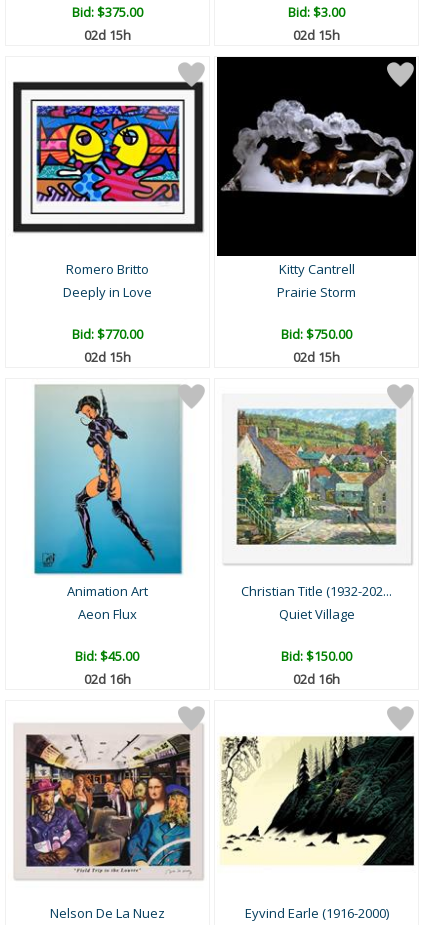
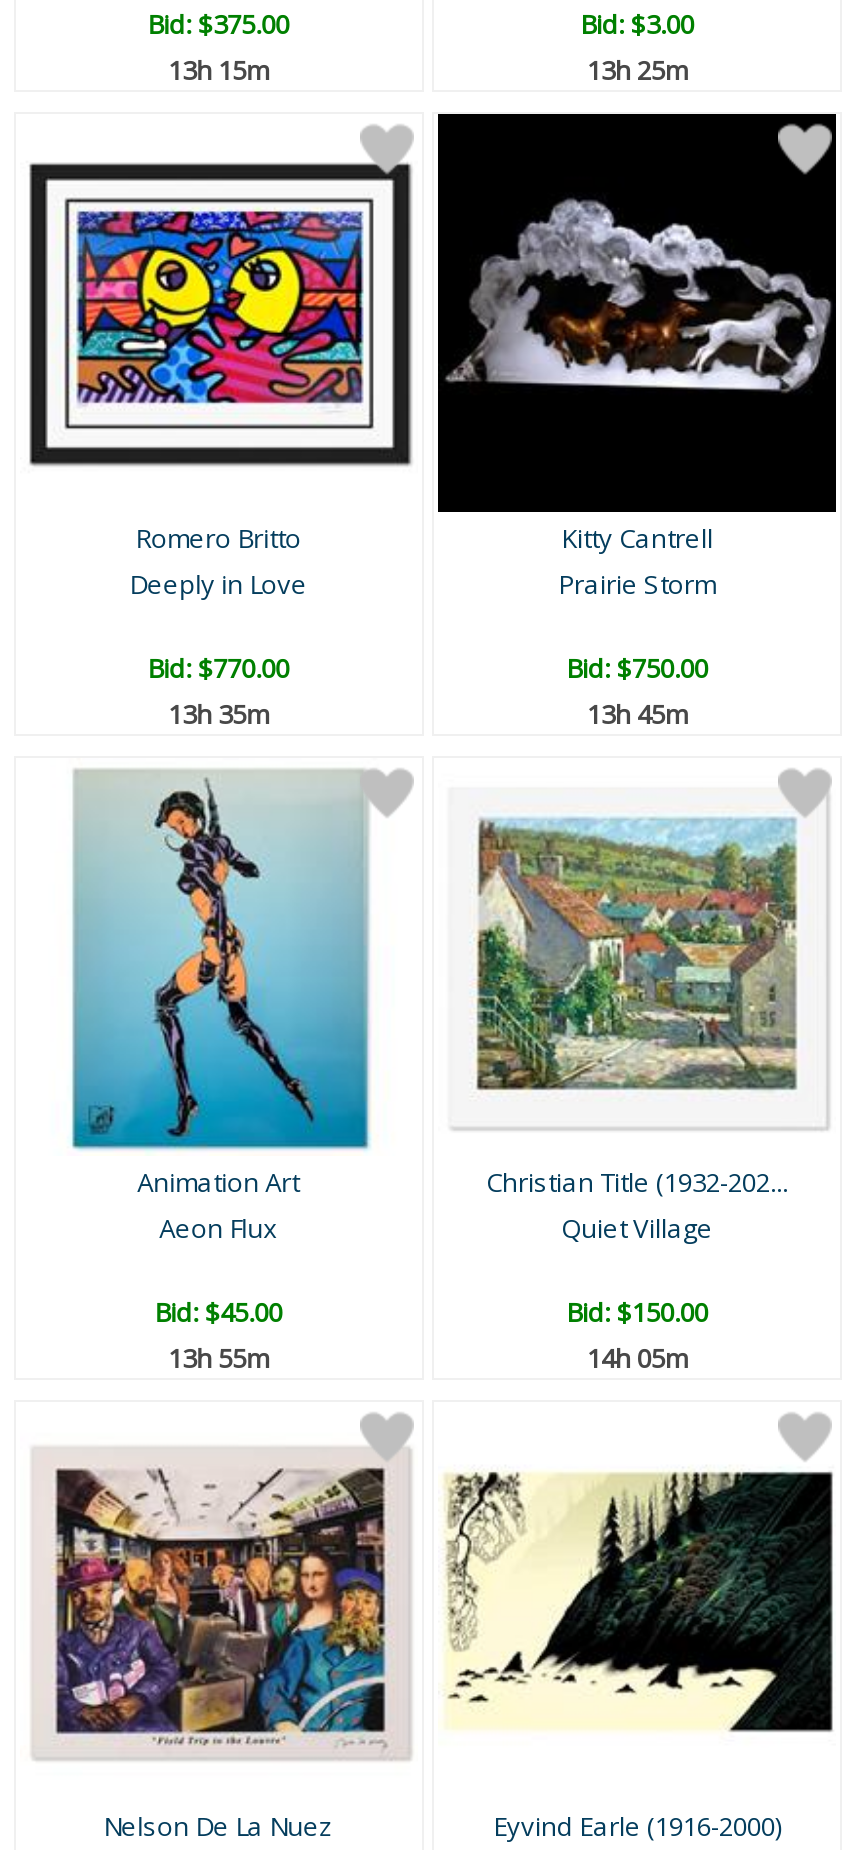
[84,26,131,44] 02d 15h -> [168,53,268,89] 13h 15m
[293,26,340,44] 02d 15h -> [587,53,687,89] 13h 25m
[84,348,131,366] 02d 15h -> [168,697,268,733] 13h 35m
[293,348,340,366] 02d 15h -> [587,697,687,733] 13h 45m
[84,670,131,688] 02d 16h -> [168,1341,268,1377] 13h 55m
[293,670,340,688] 02d 16h -> [587,1341,687,1377] 14h 05m

